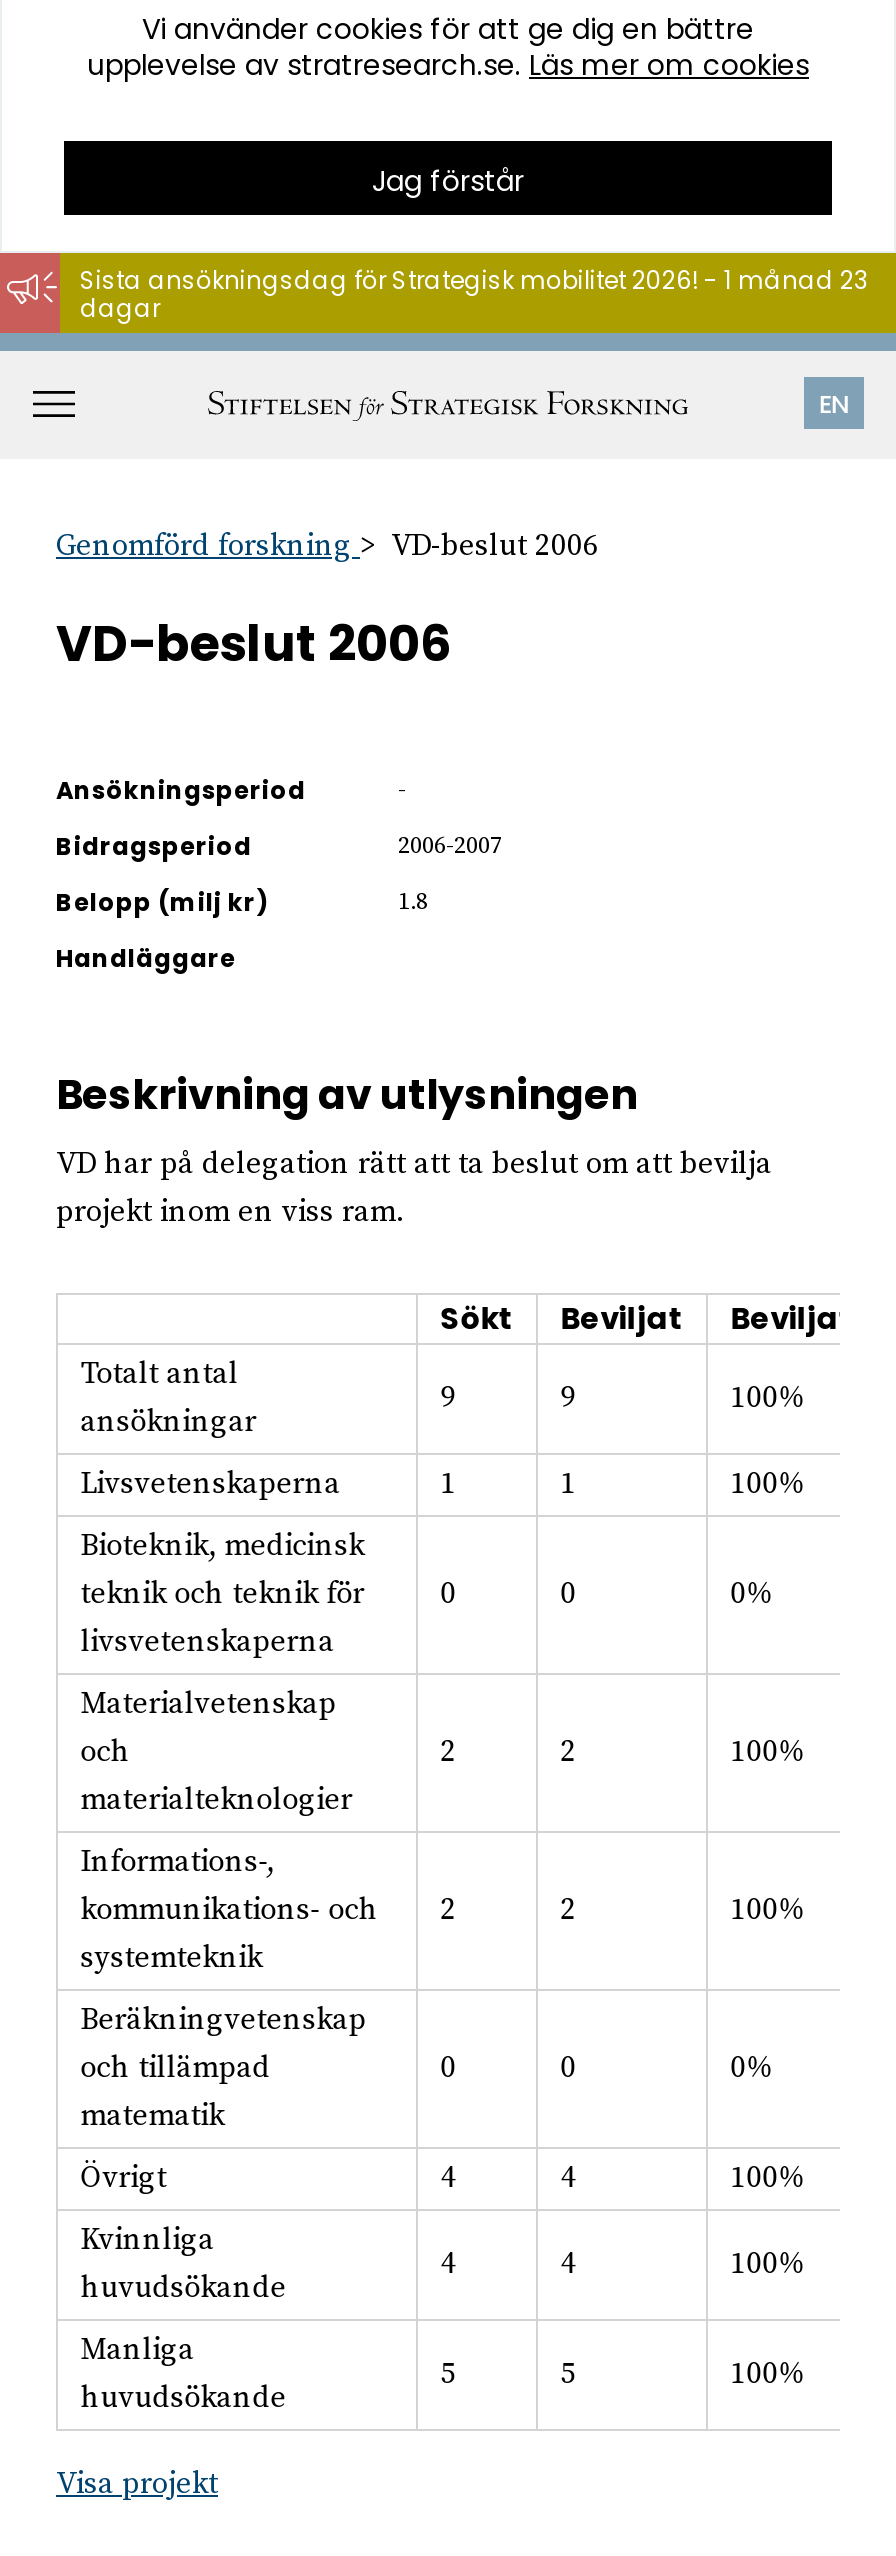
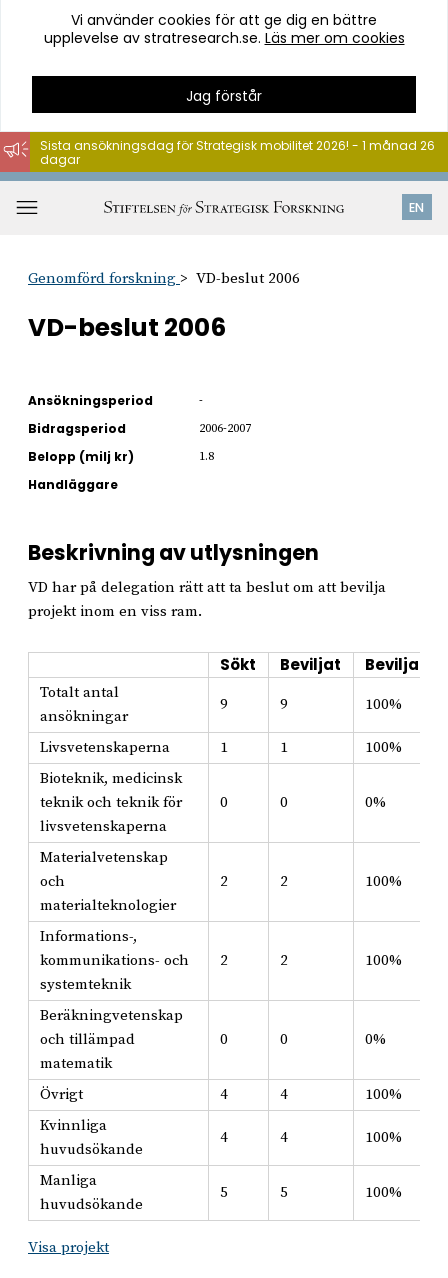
[80,263,868,297] Sista ansökningsdag för Strategisk mobilitet 2026! - 1 månad 23 -> [40,137,435,154] Sista ansökningsdag för Strategisk mobilitet 2026! - 1 månad 26

